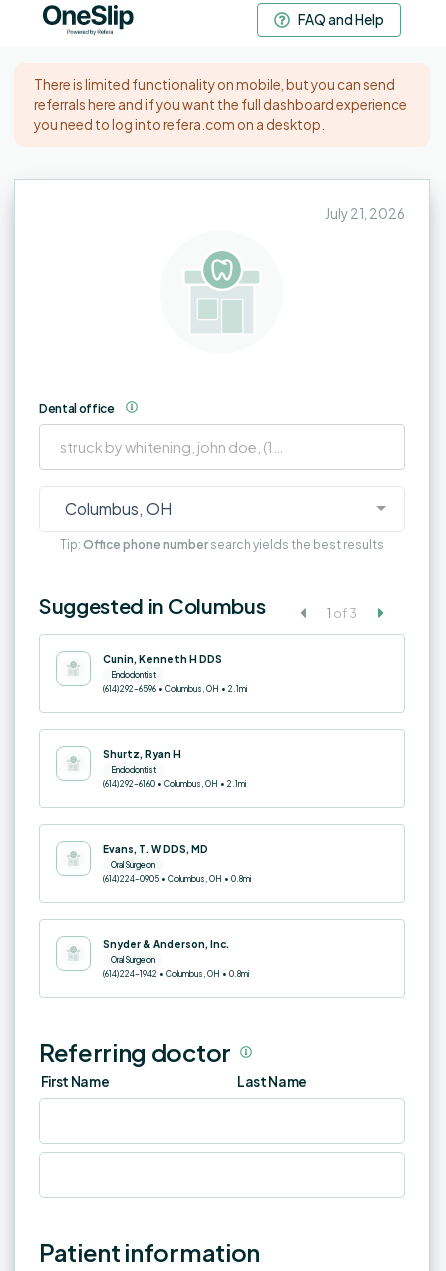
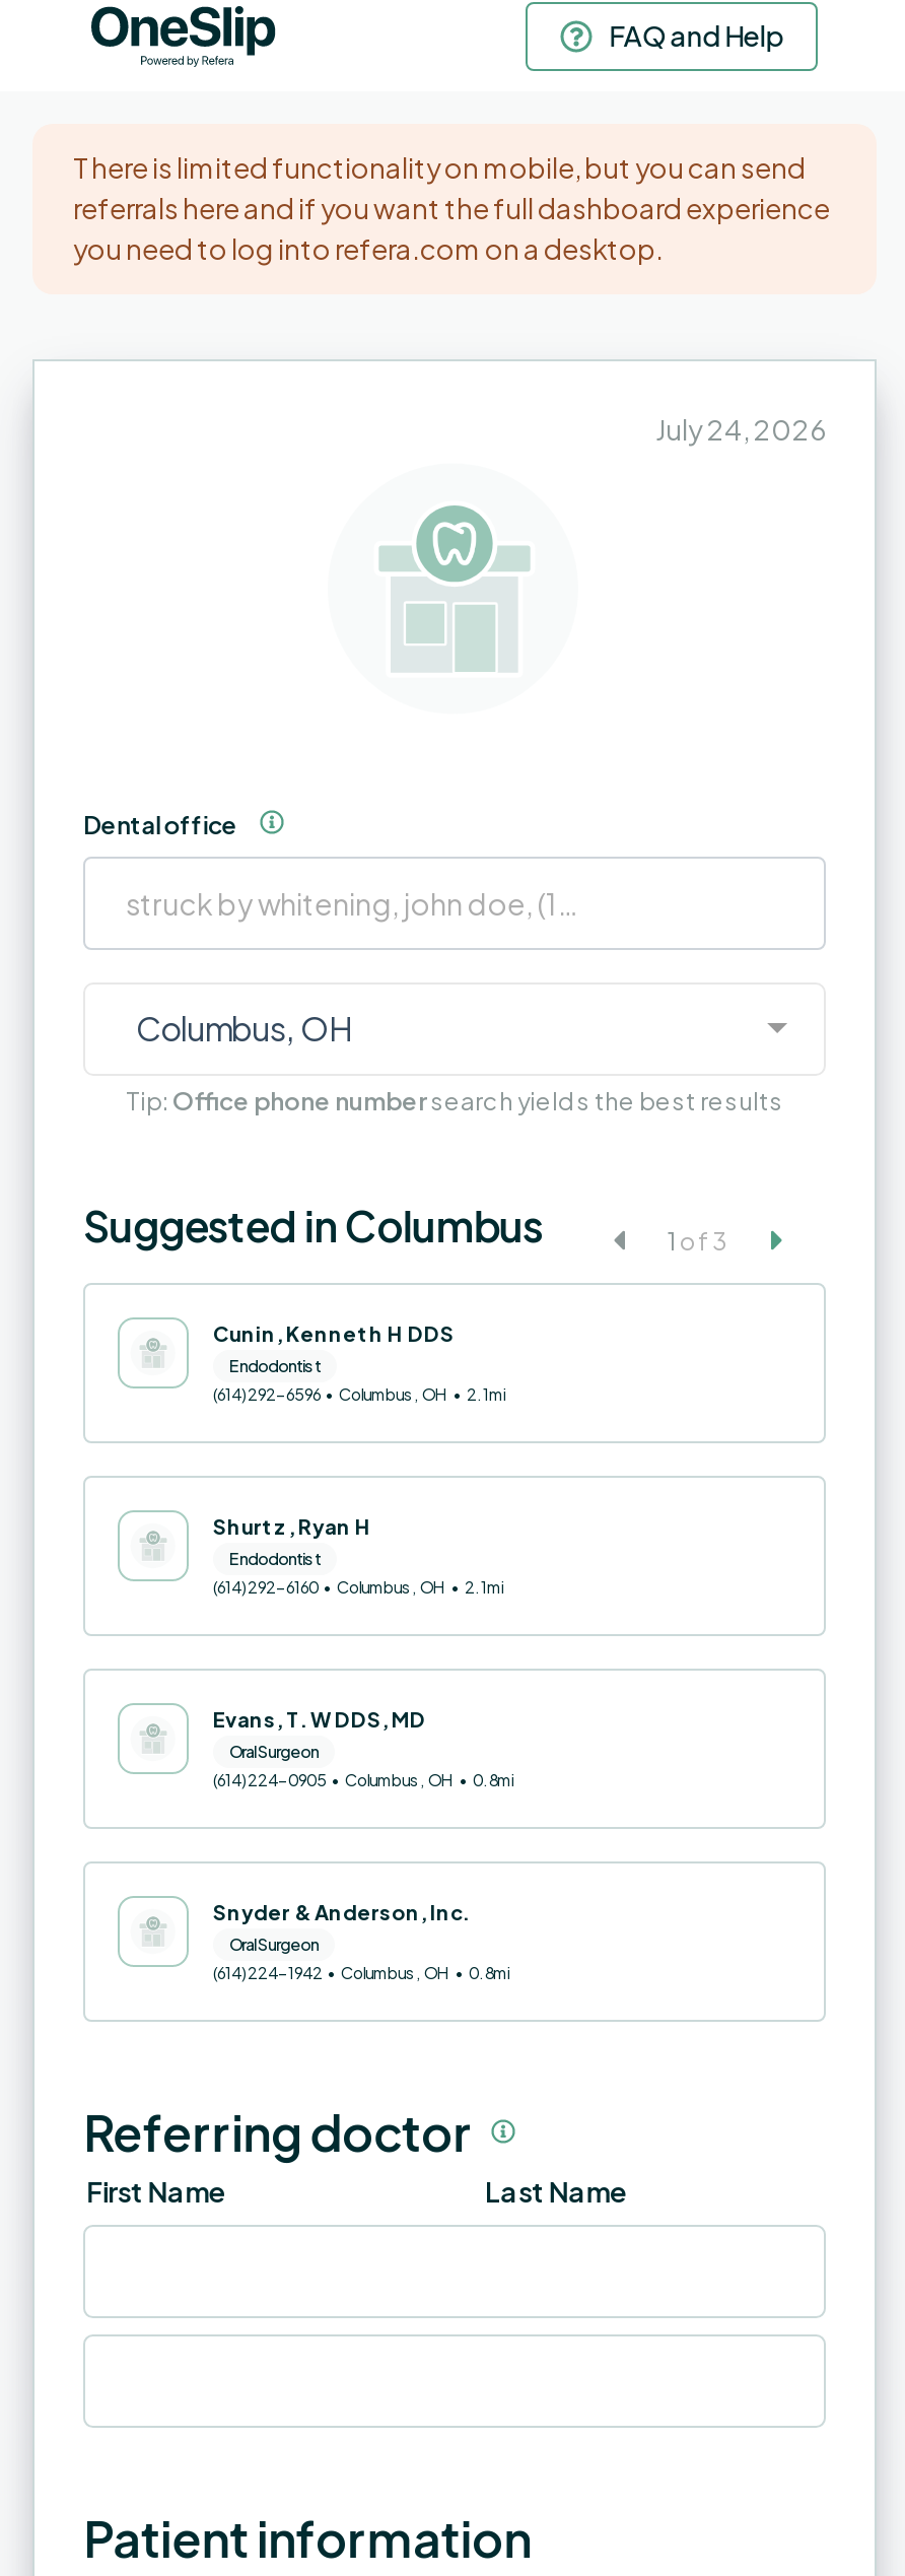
[325,205,405,222] July 21, 2026 -> [655,412,826,447] July 24, 2026

